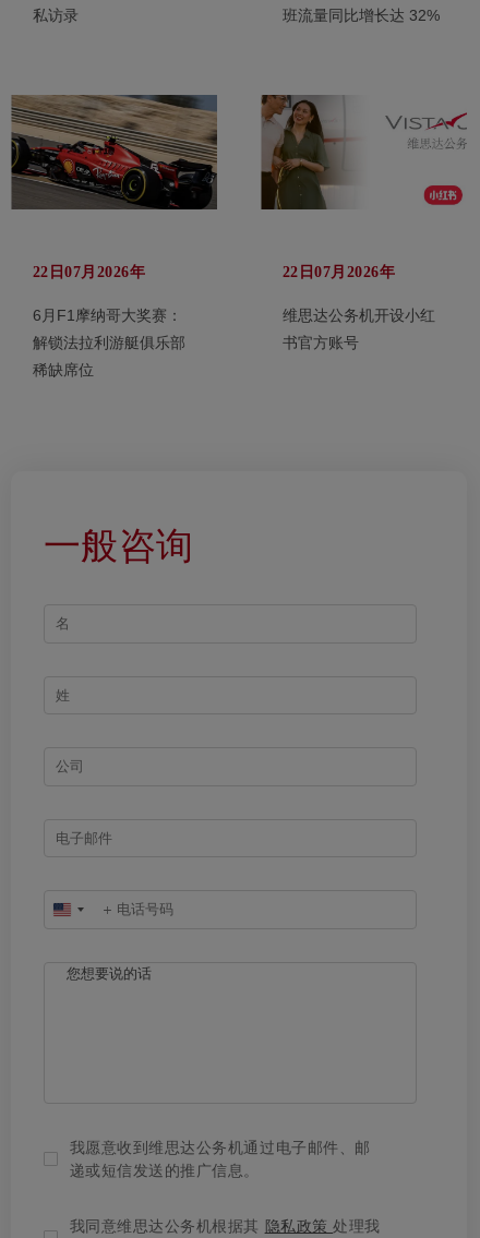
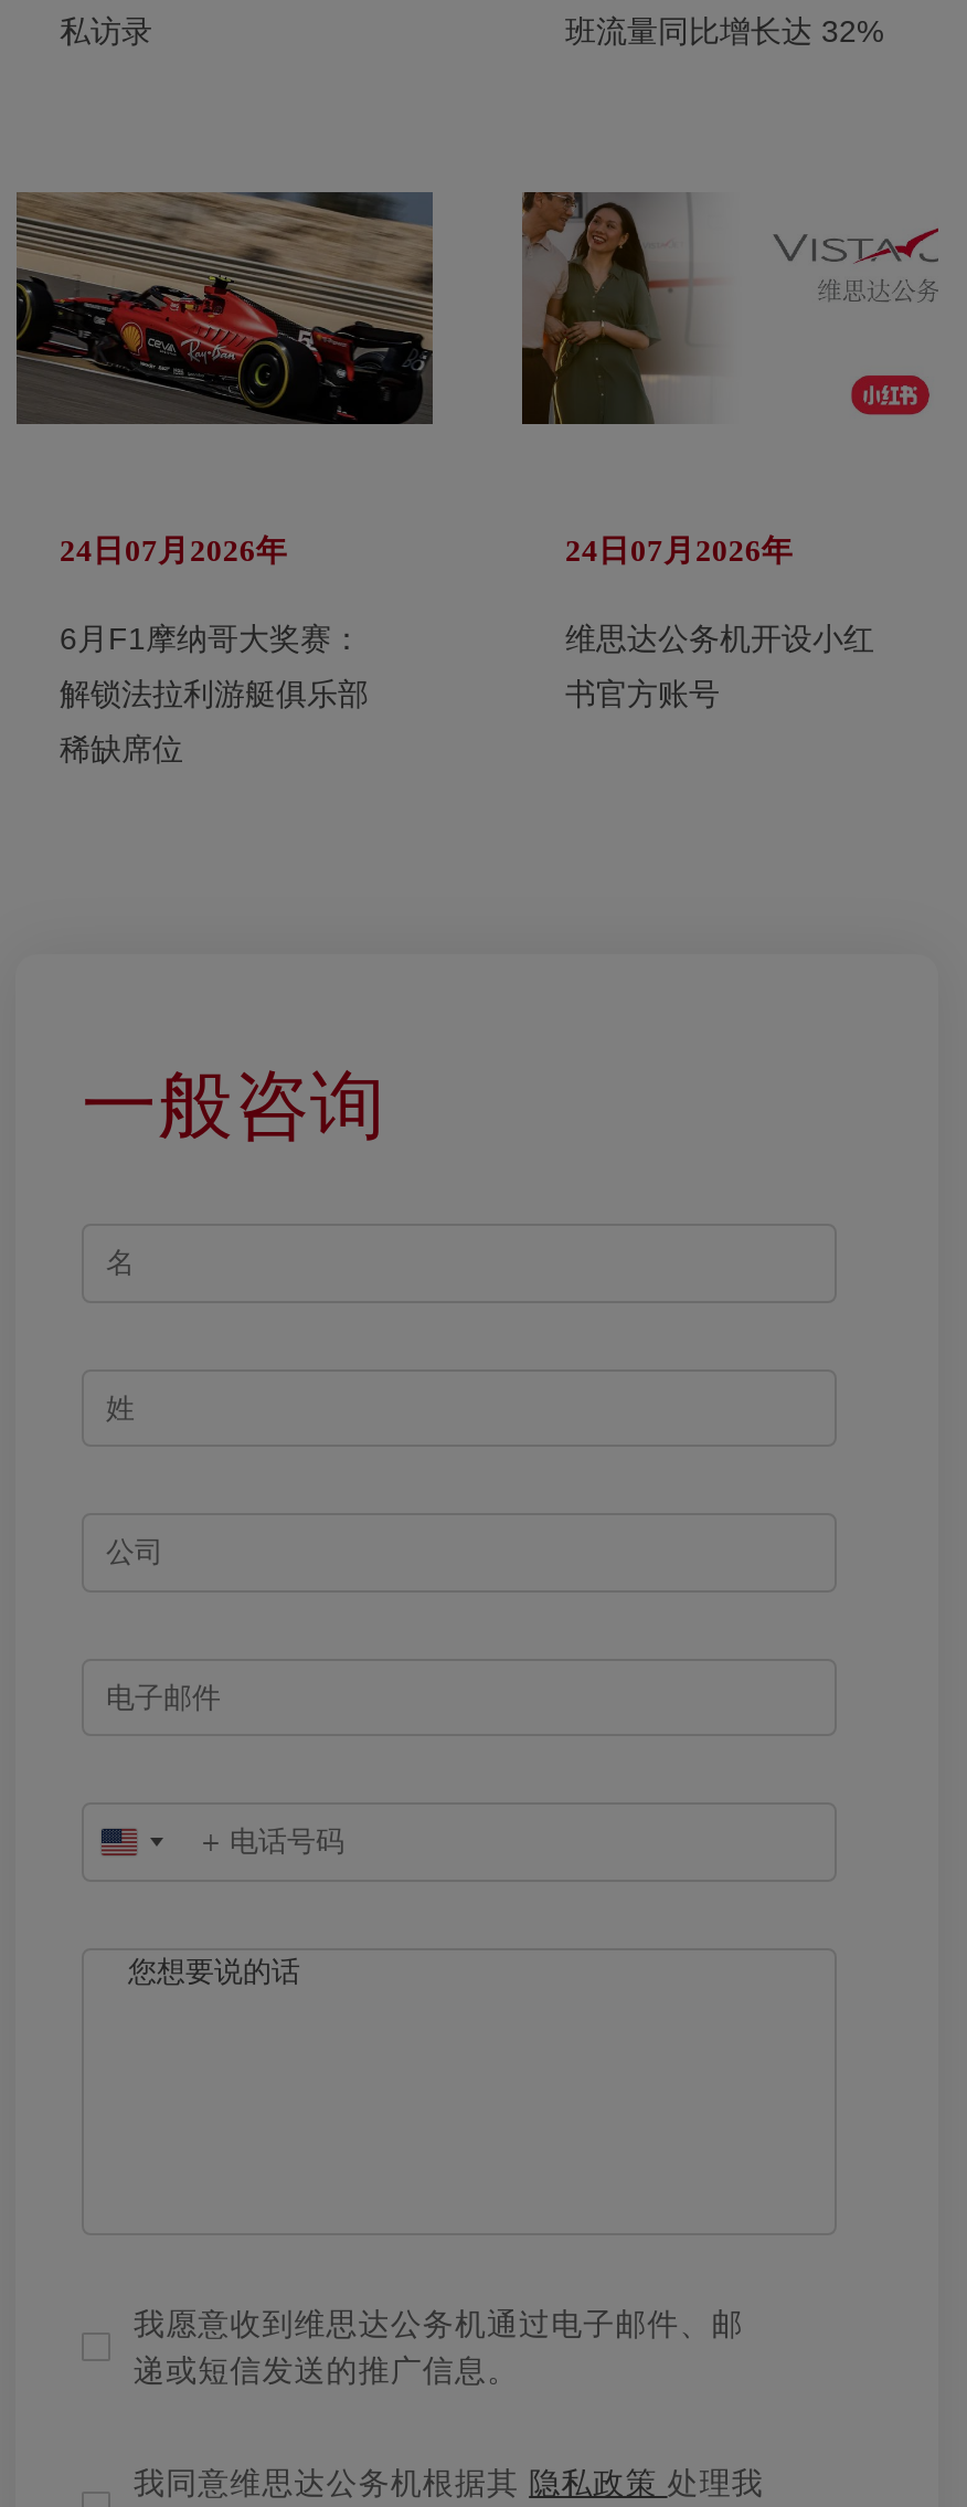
[33,264,146,281] 22日07月2026年 -> [60,535,288,568] 24日07月2026年
[283,264,395,281] 22日07月2026年 -> [565,535,793,568] 24日07月2026年

